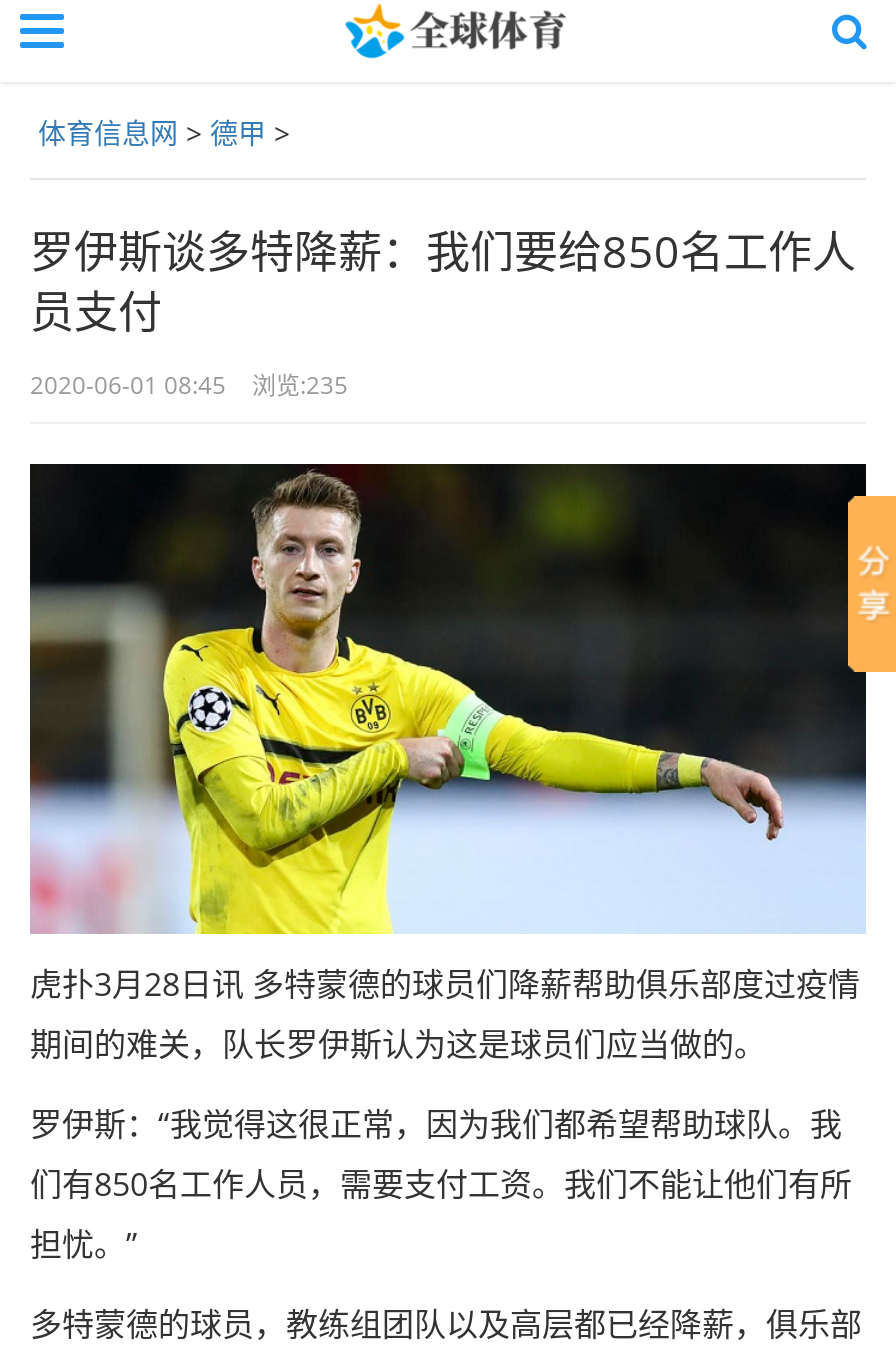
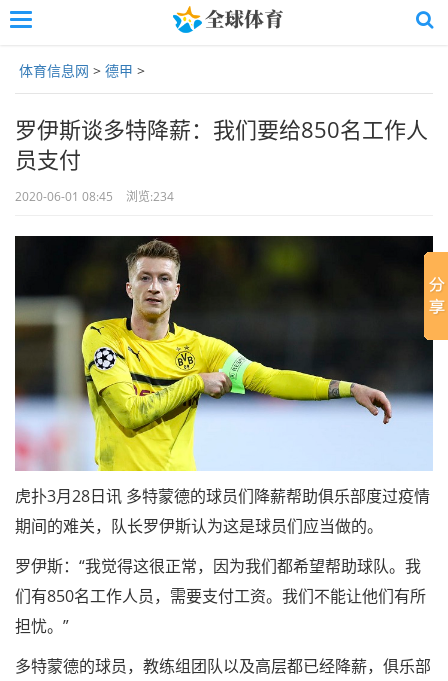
[30,368,348,402] 2020-06-01 08:45 浏览:235 -> [15,188,174,205] 2020-06-01 08:45 浏览:234

